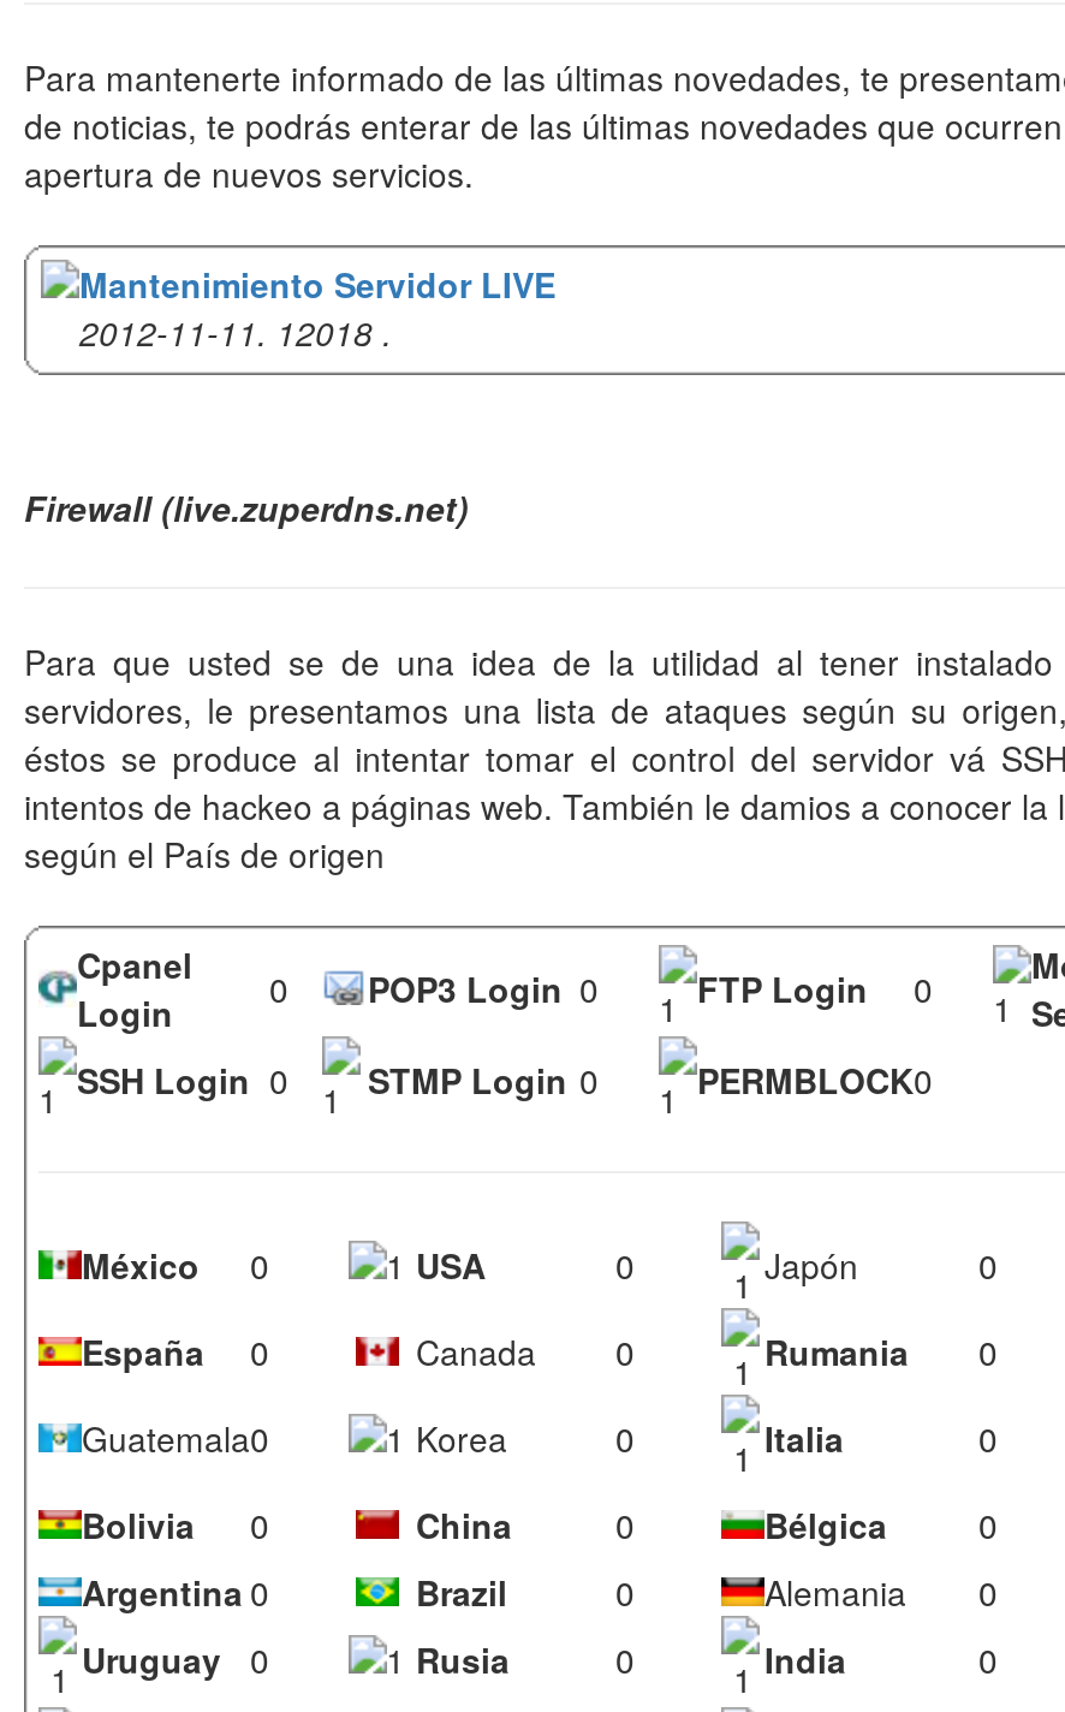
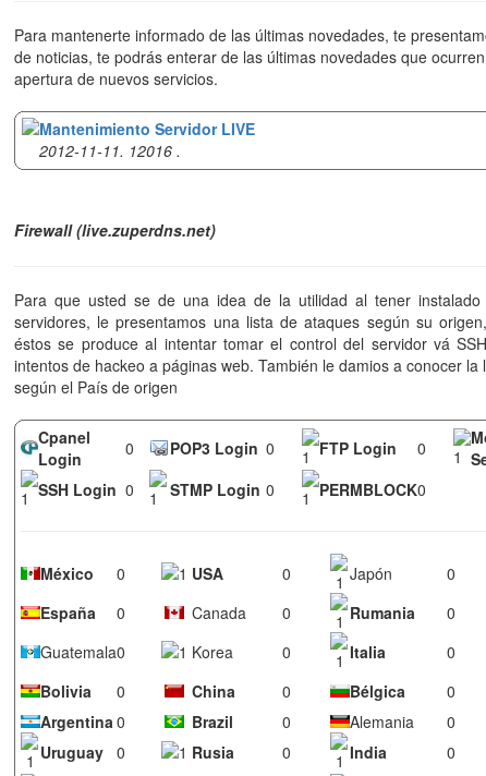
[79,308,392,356] 2012-11-11. 12018 . -> [39,140,181,161] 2012-11-11. 12016 .

